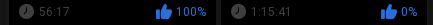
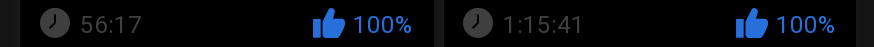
[401,5,417,19] 0% -> [776,10,836,38] 100%

